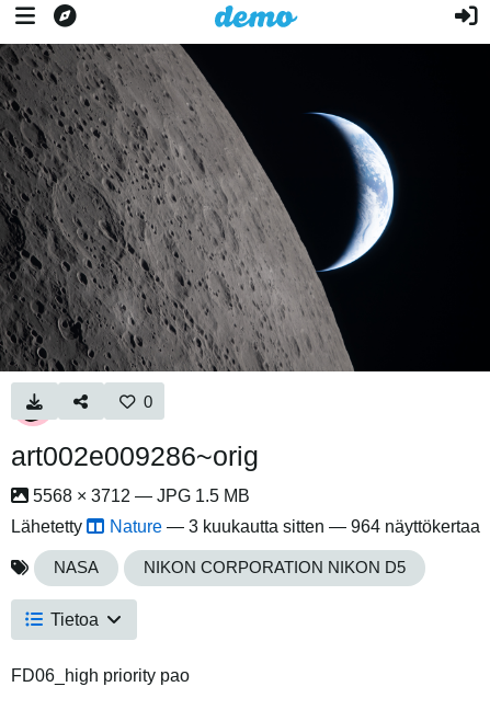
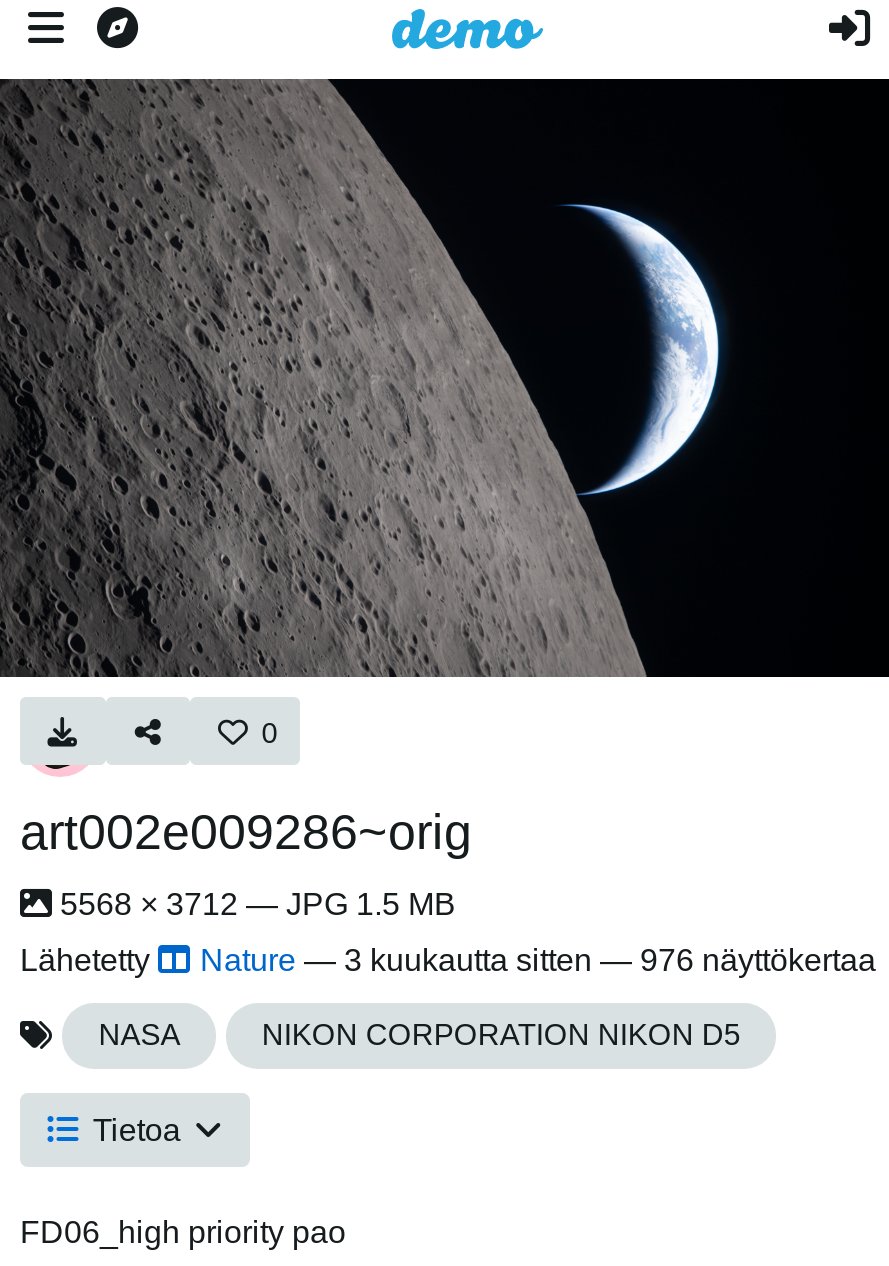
[110,517,480,535] Nature — 3 kuukautta sitten — 964 näyttökertaa -> [200,942,876,976] Nature — 3 kuukautta sitten — 976 näyttökertaa

